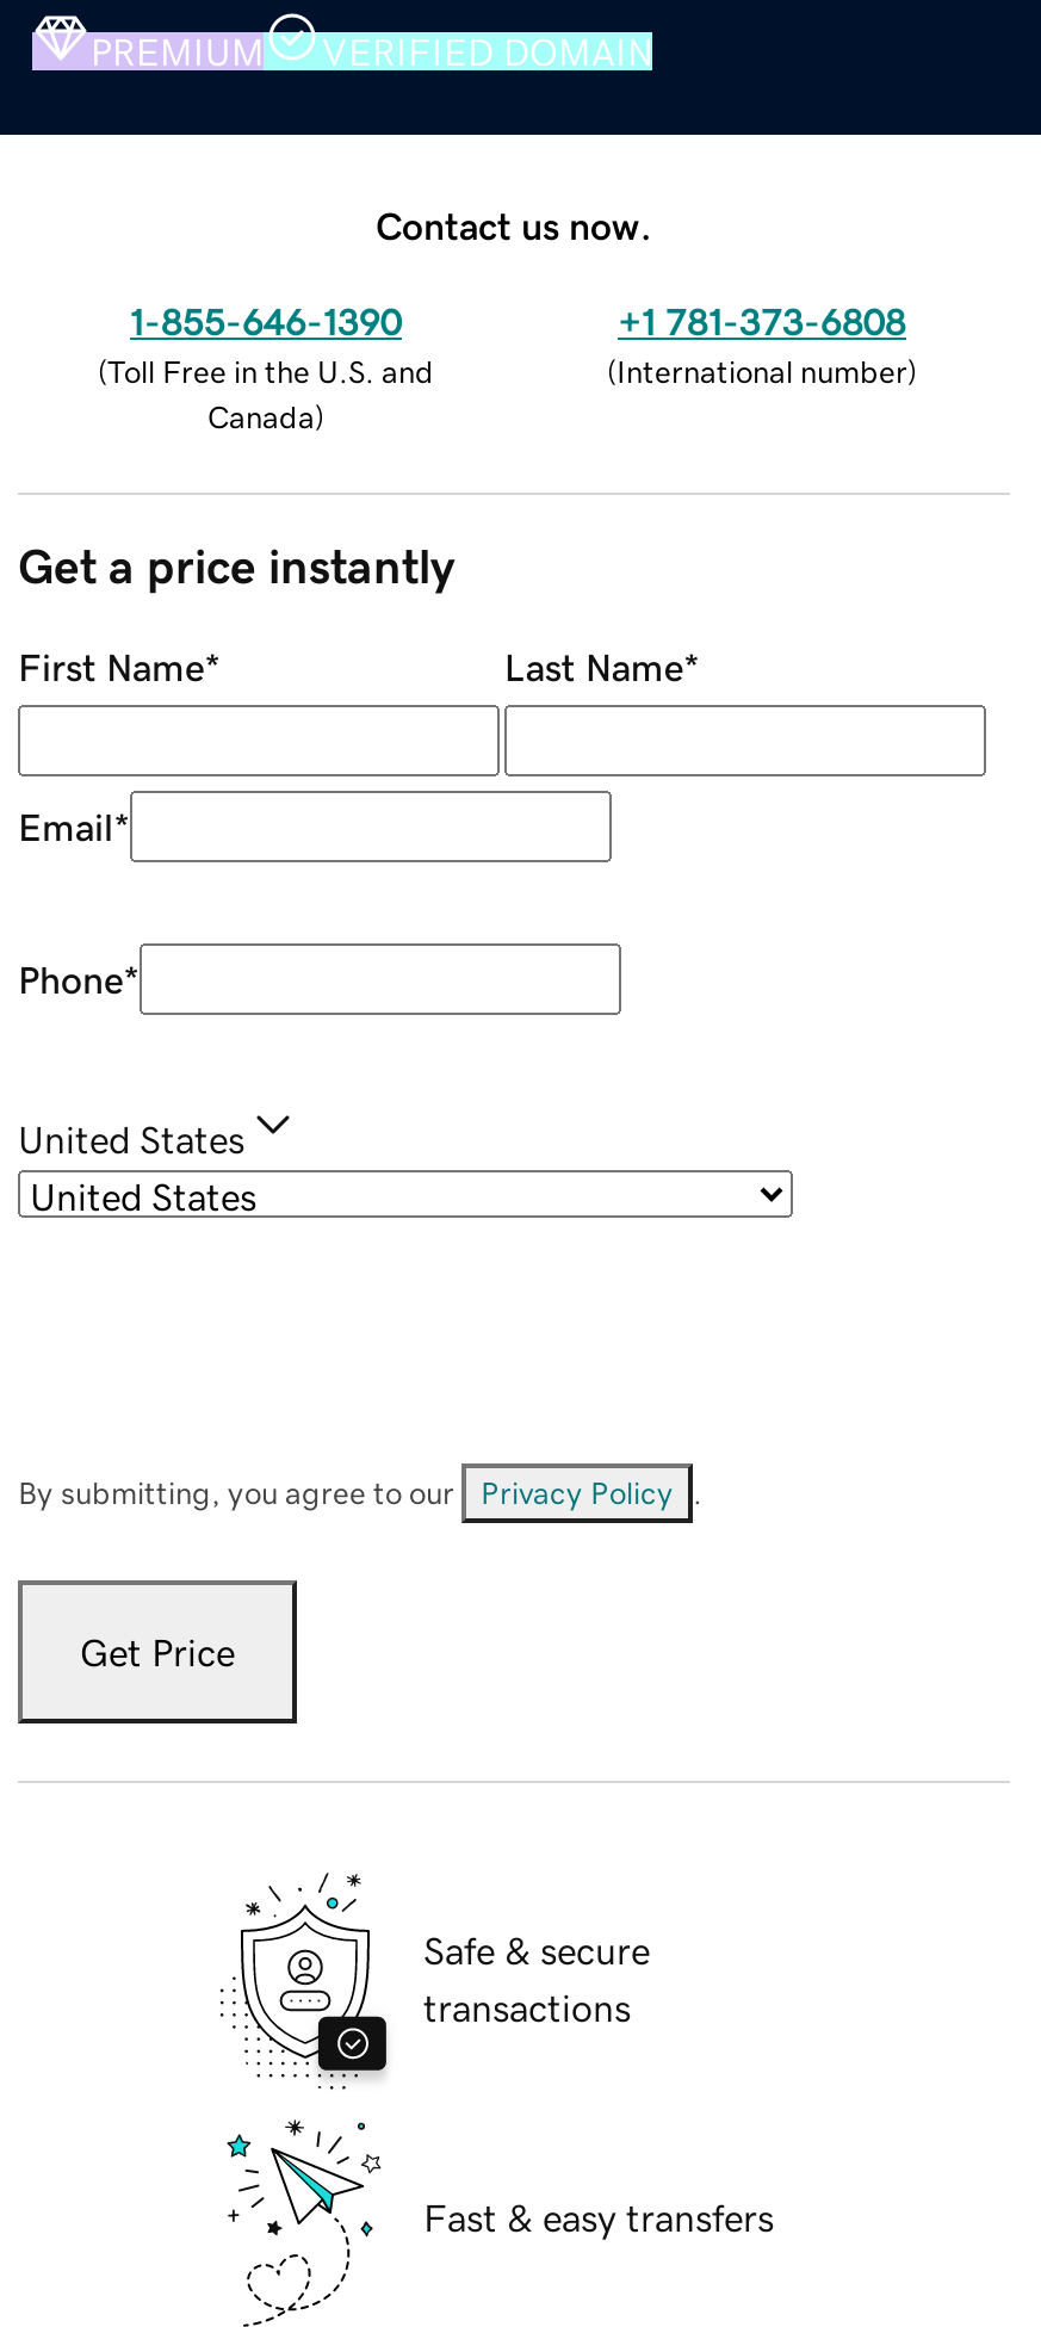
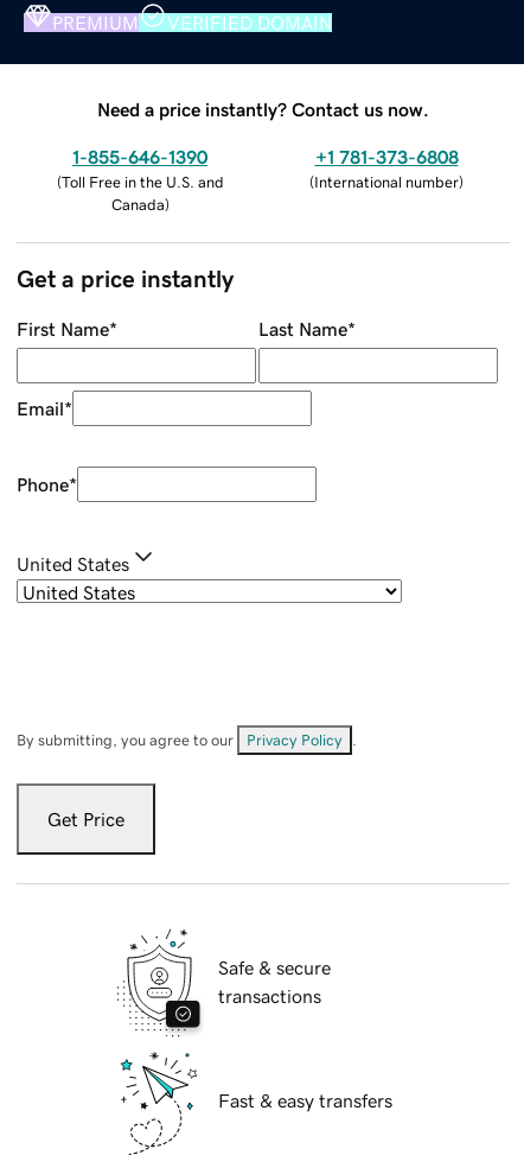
[376,205,652,244] Contact us now. -> [97,99,429,118] Need a price instantly? Contact us now.

